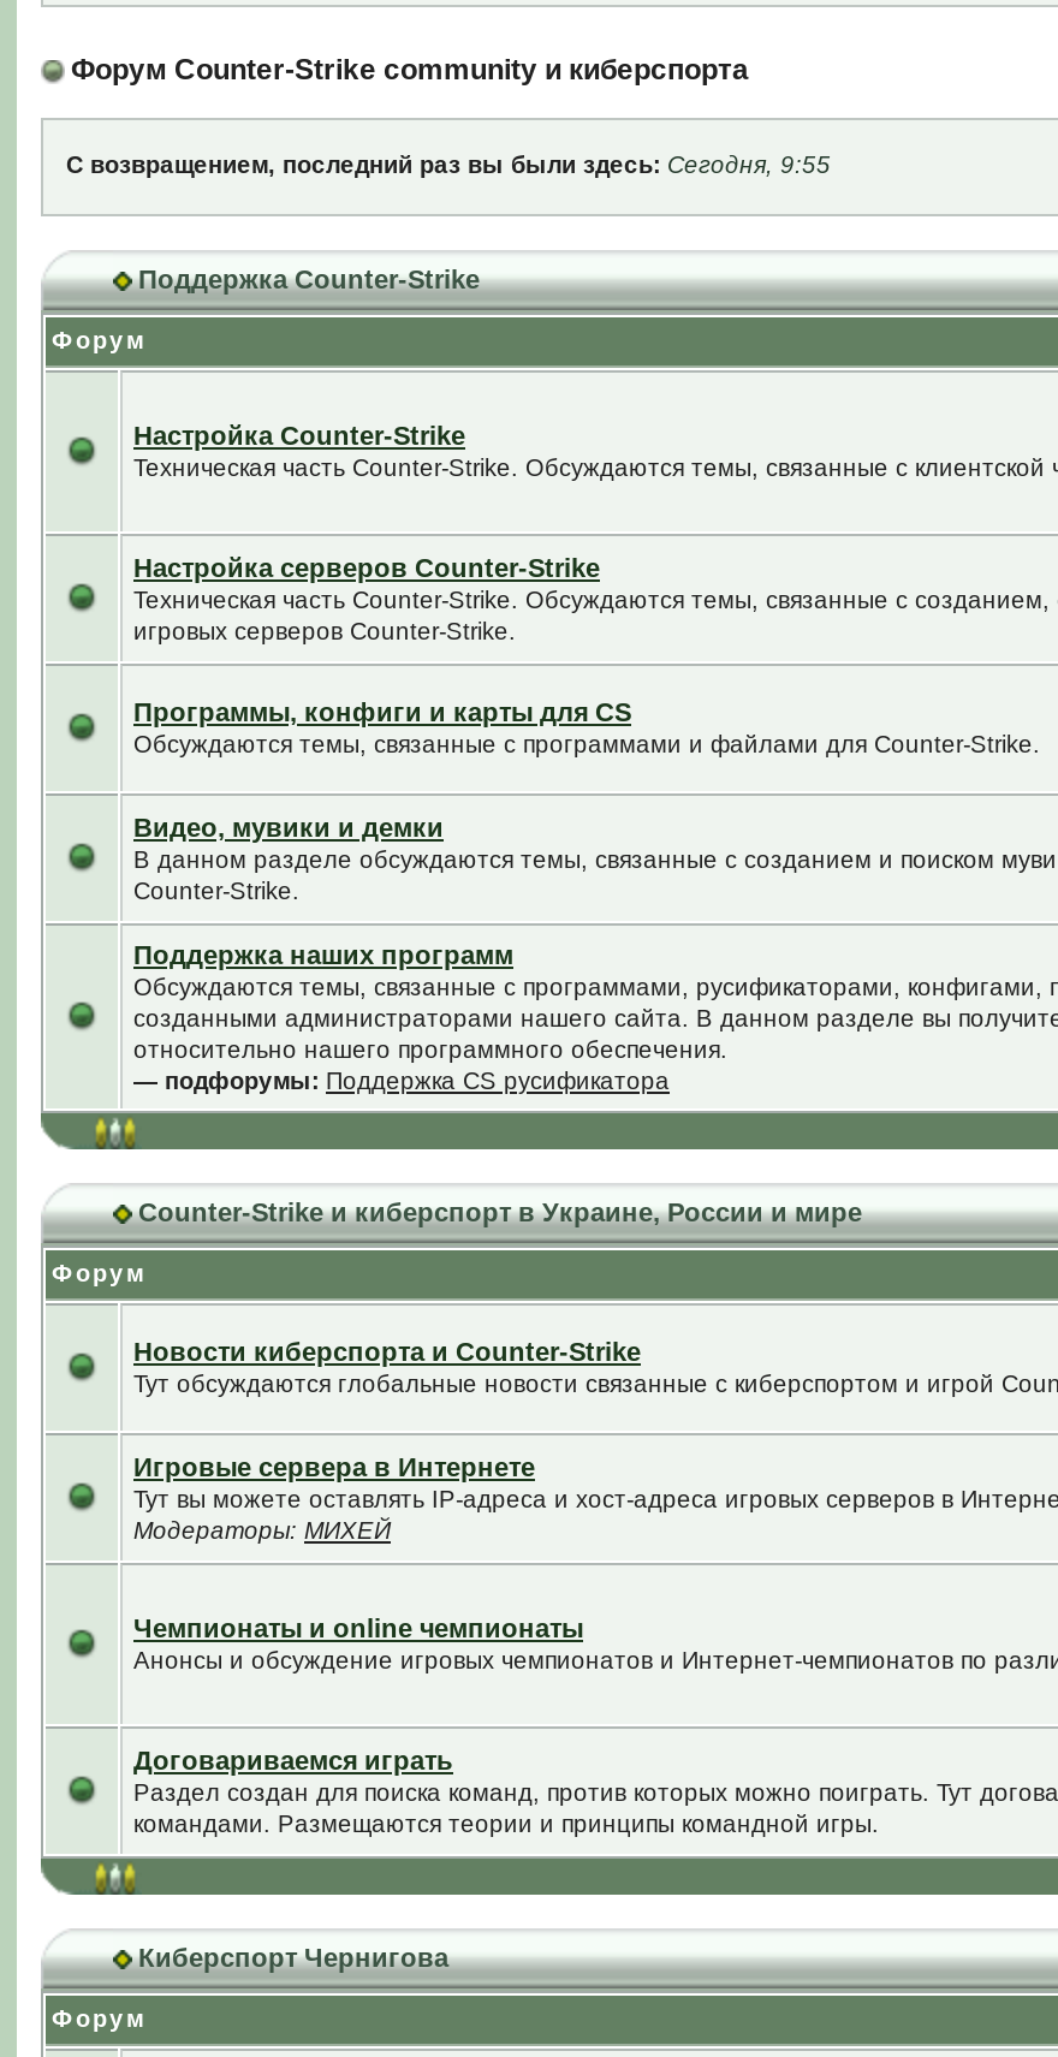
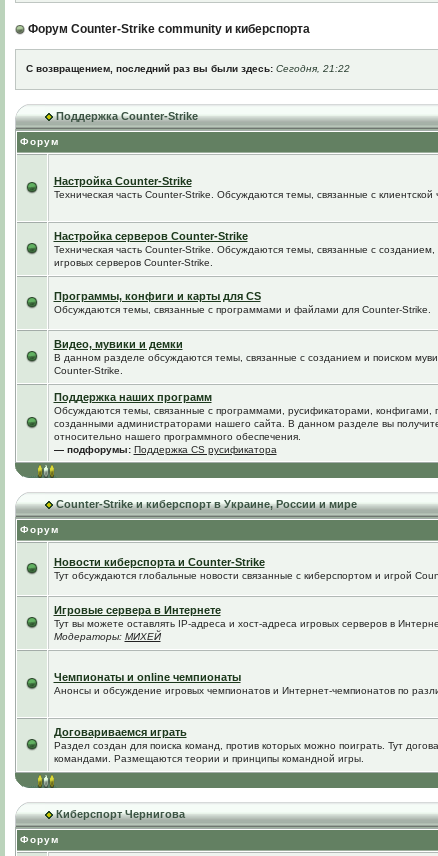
[66,151,831,178] С возвращением, последний раз вы были здесь: Сегодня, 9:55 -> [25,63,349,74] С возвращением, последний раз вы были здесь: Сегодня, 21:22

